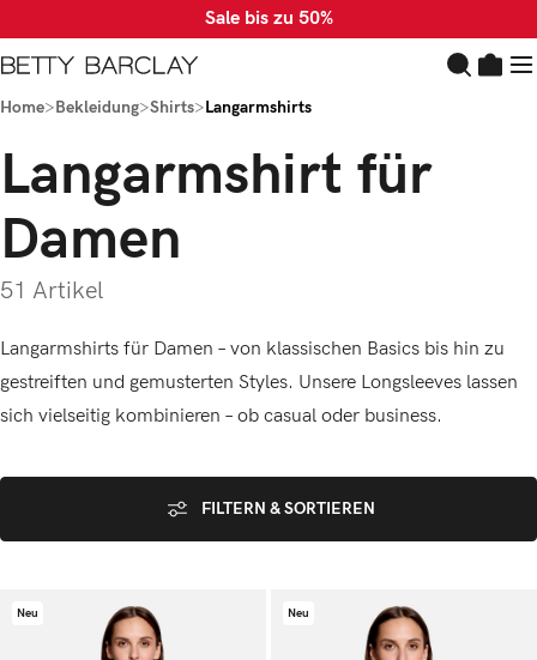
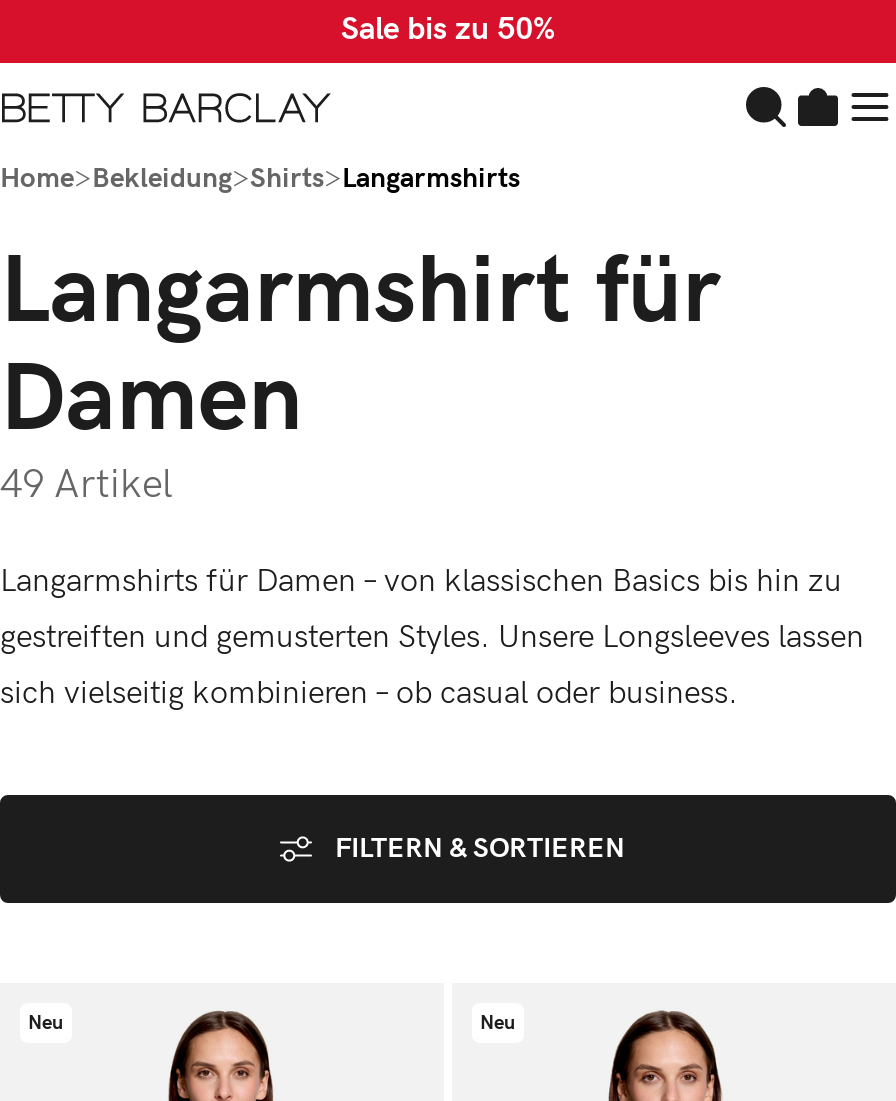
[0,277,103,305] 51 Artikel -> [0,461,172,509] 49 Artikel

